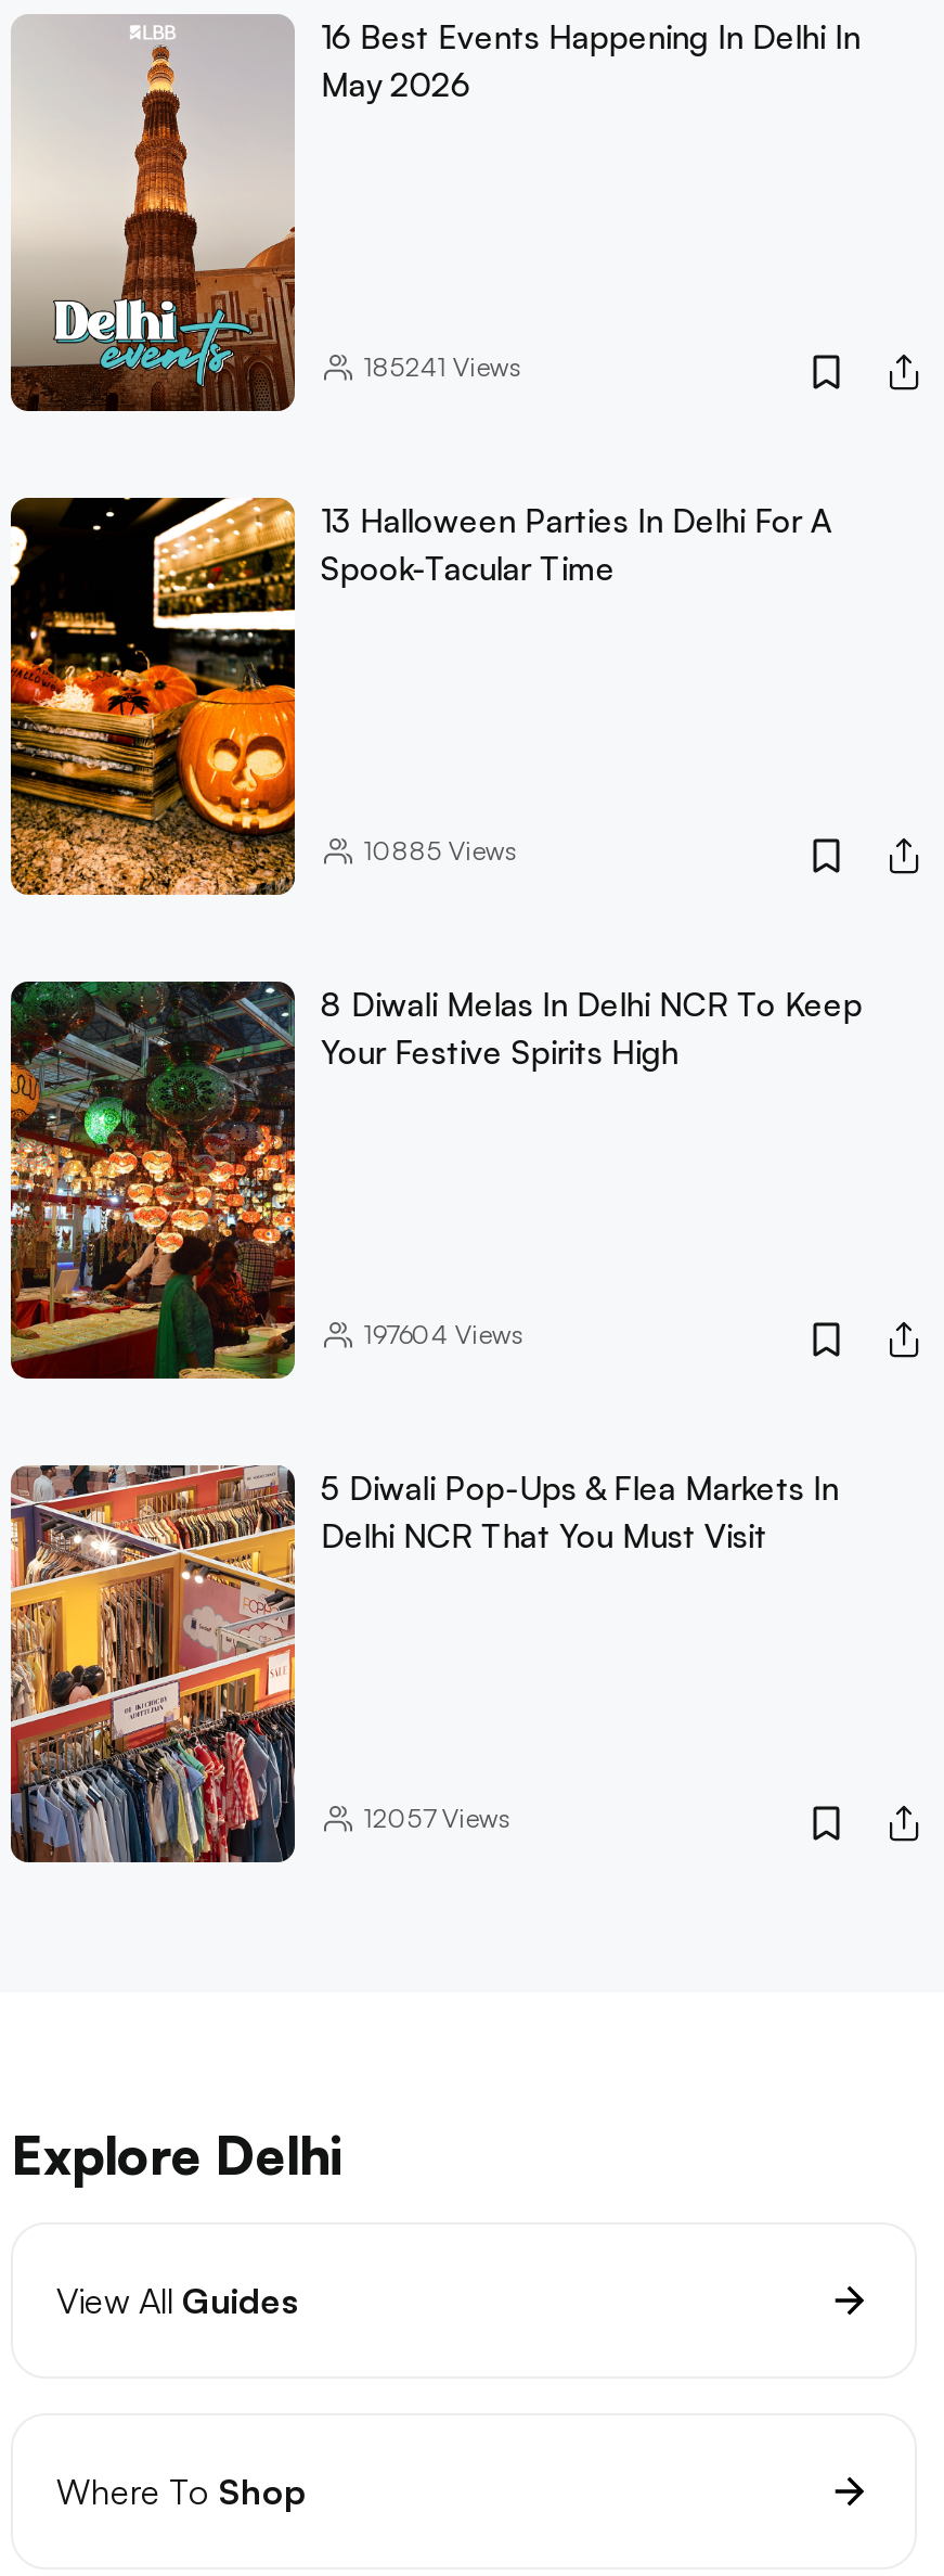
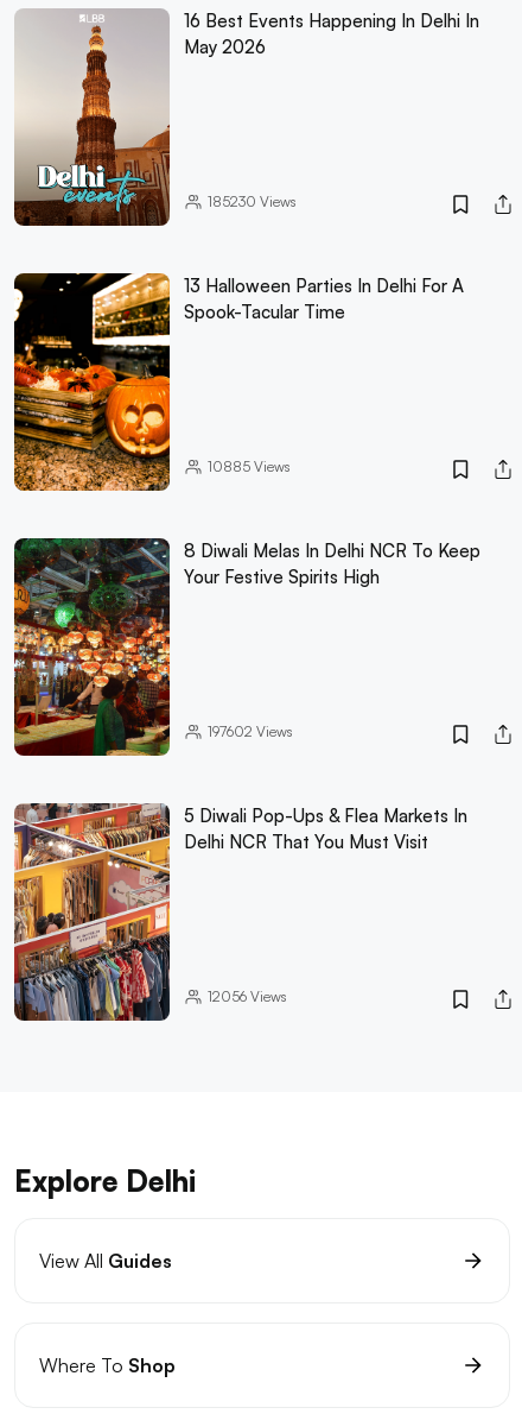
[364,351,520,383] 185241 Views -> [207,193,296,210] 185230 Views
[364,1317,522,1350] 197604 Views -> [207,722,293,740] 197602 Views
[364,1801,509,1833] 12057Views -> [207,987,287,1005] 12056Views

